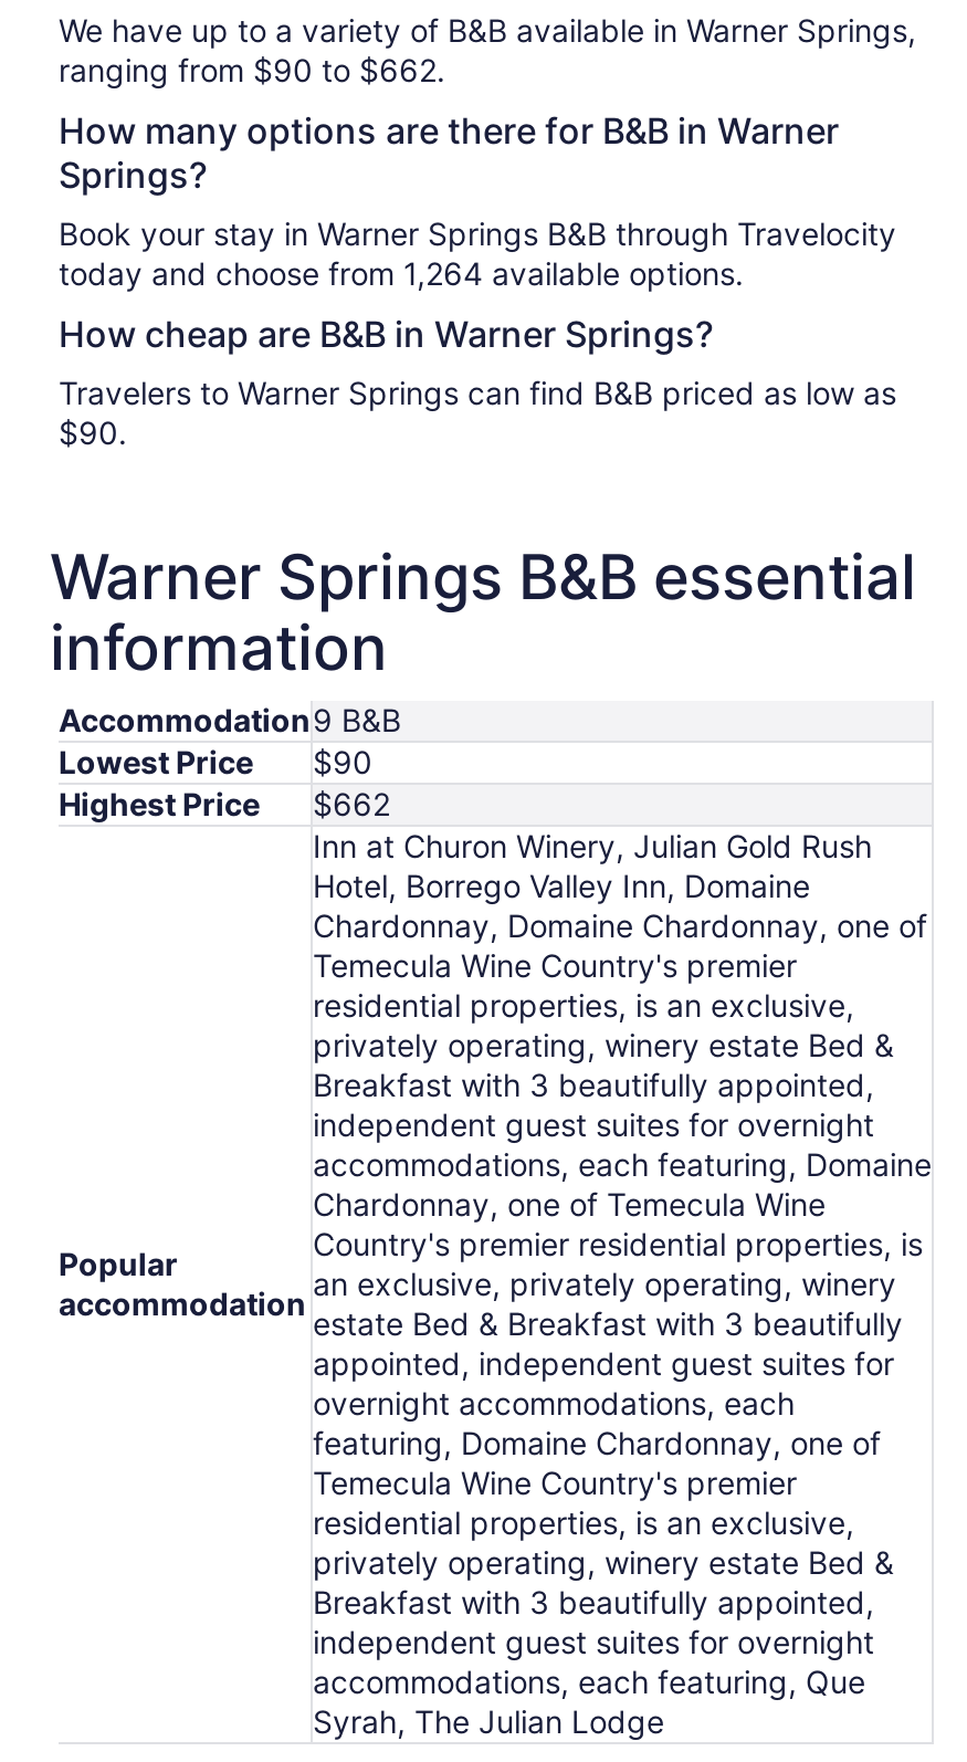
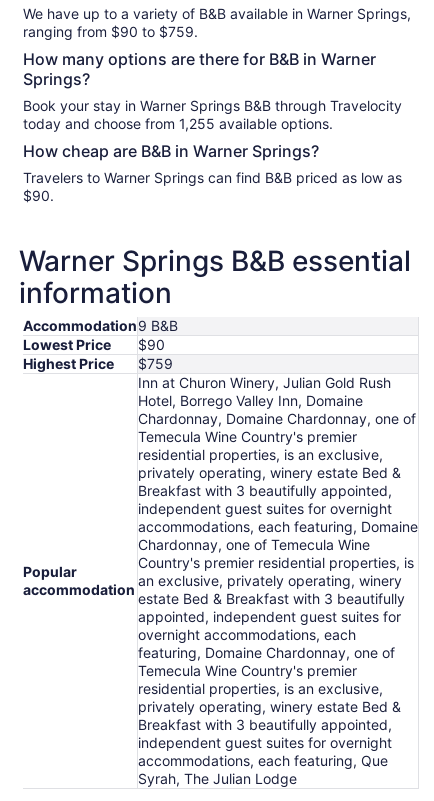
[59,51,445,88] ranging from $90 to $662. -> [23,23,198,40] ranging from $90 to $759.
[59,254,744,292] today and choose from 1,264 available options. -> [23,115,333,132] today and choose from 1,255 available options.
[59,785,390,822] Highest Price $662 -> [23,355,173,372] Highest Price $759

